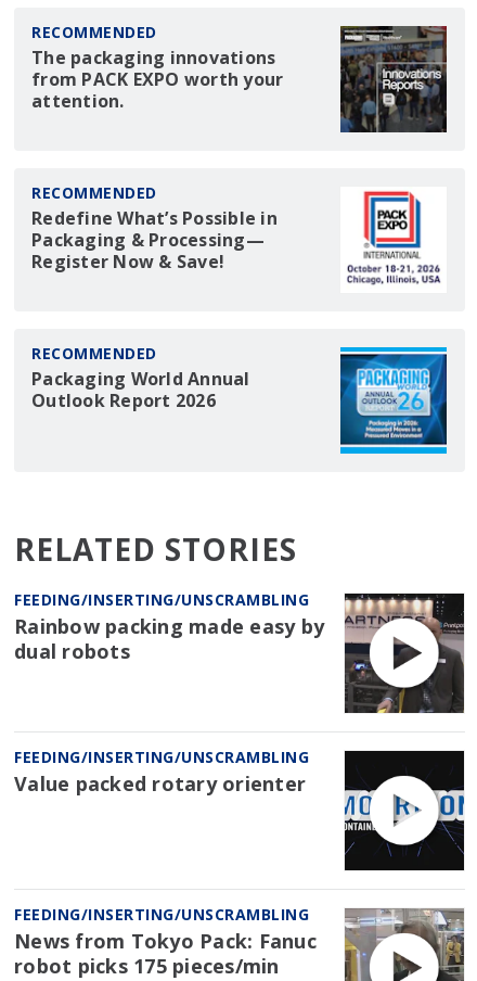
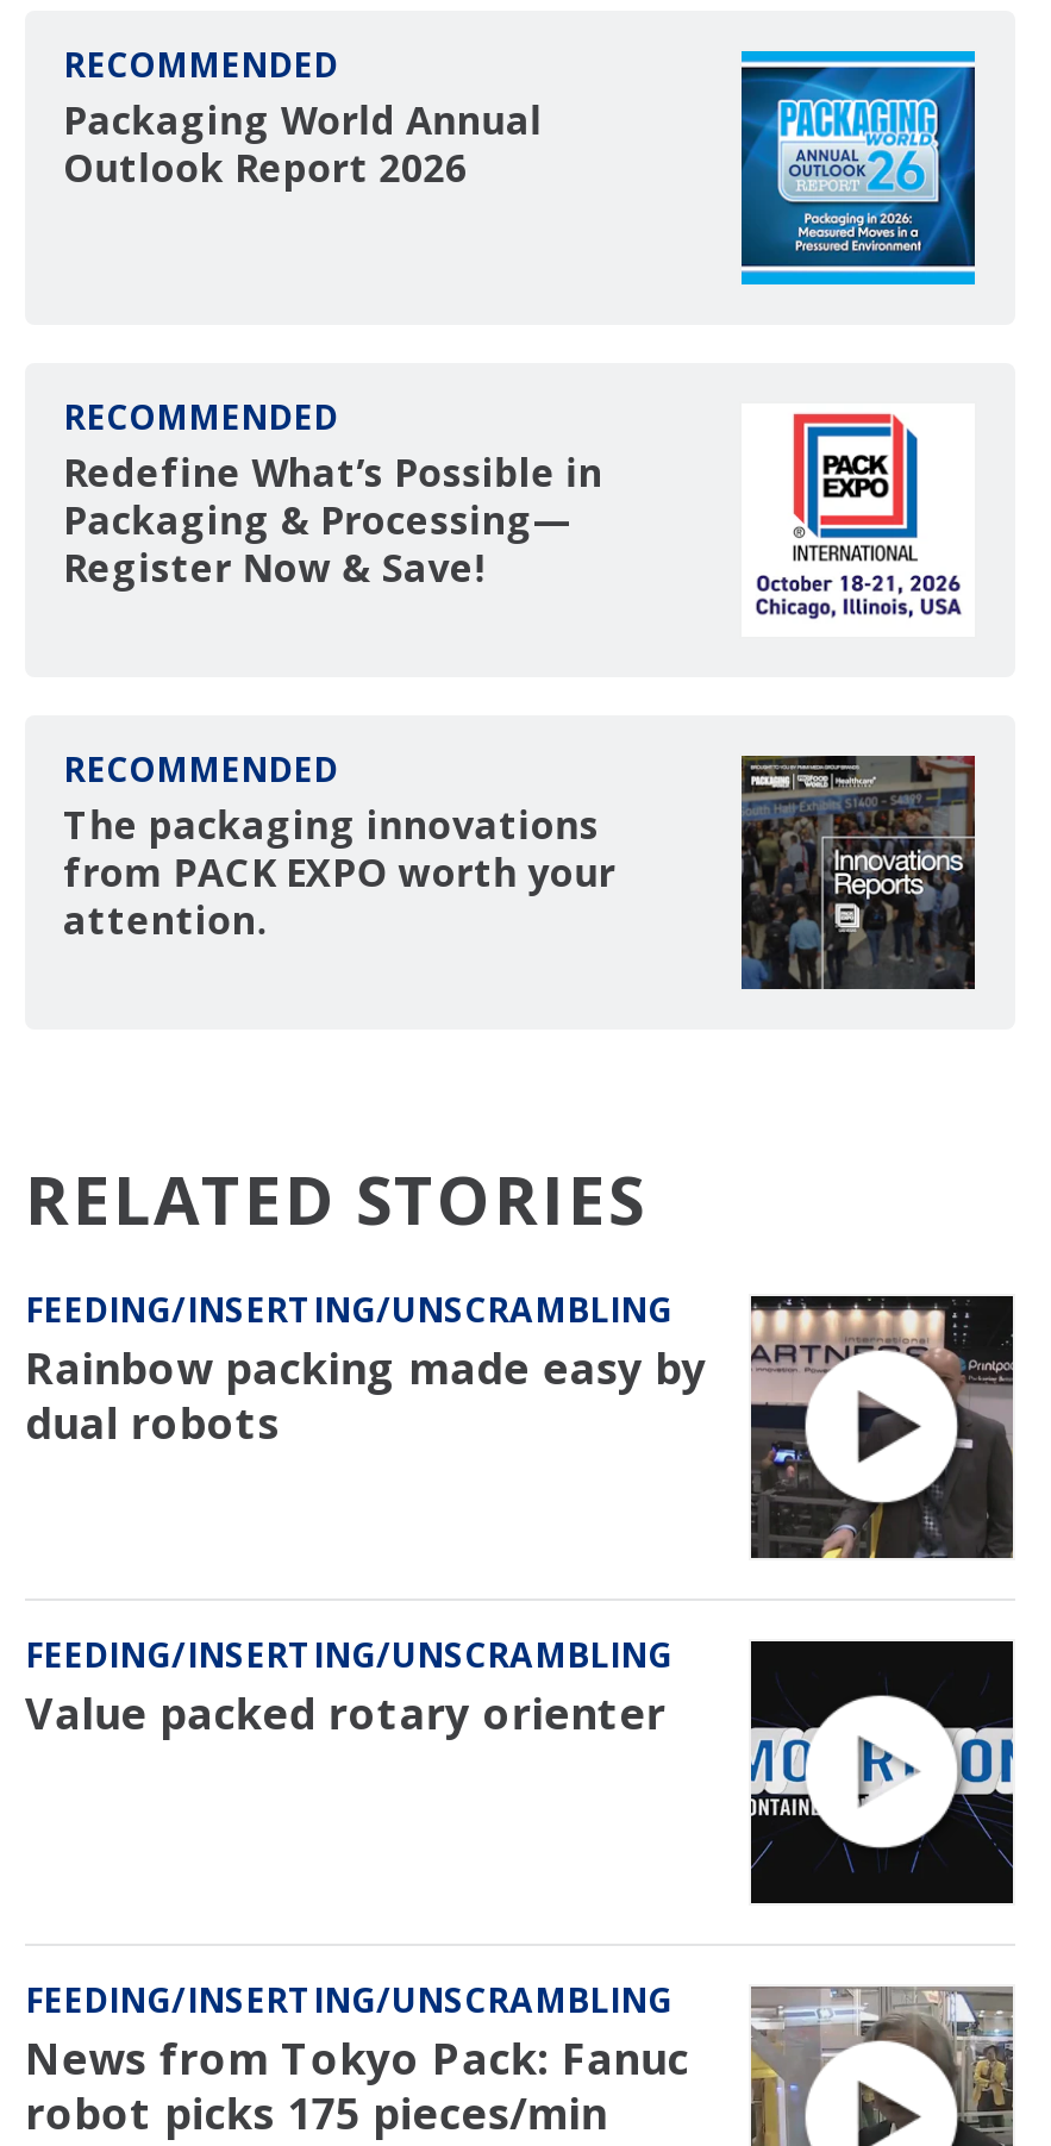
moved [31,46,283,113] -> [63,799,616,946]: The packaging innovations | from PACK EXPO worth your | attention.
moved [31,367,250,412] -> [63,94,543,194]: Packaging World Annual | Outlook Report 2026

